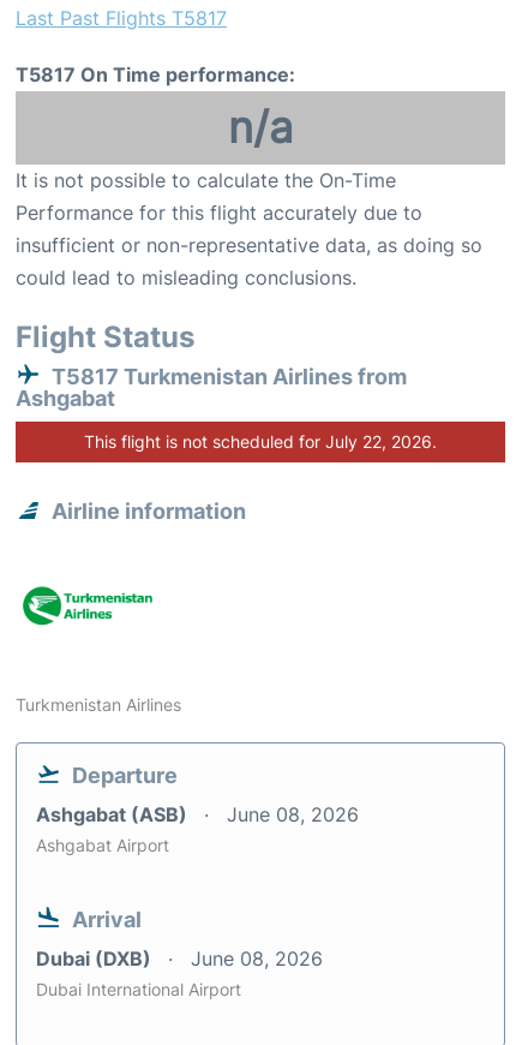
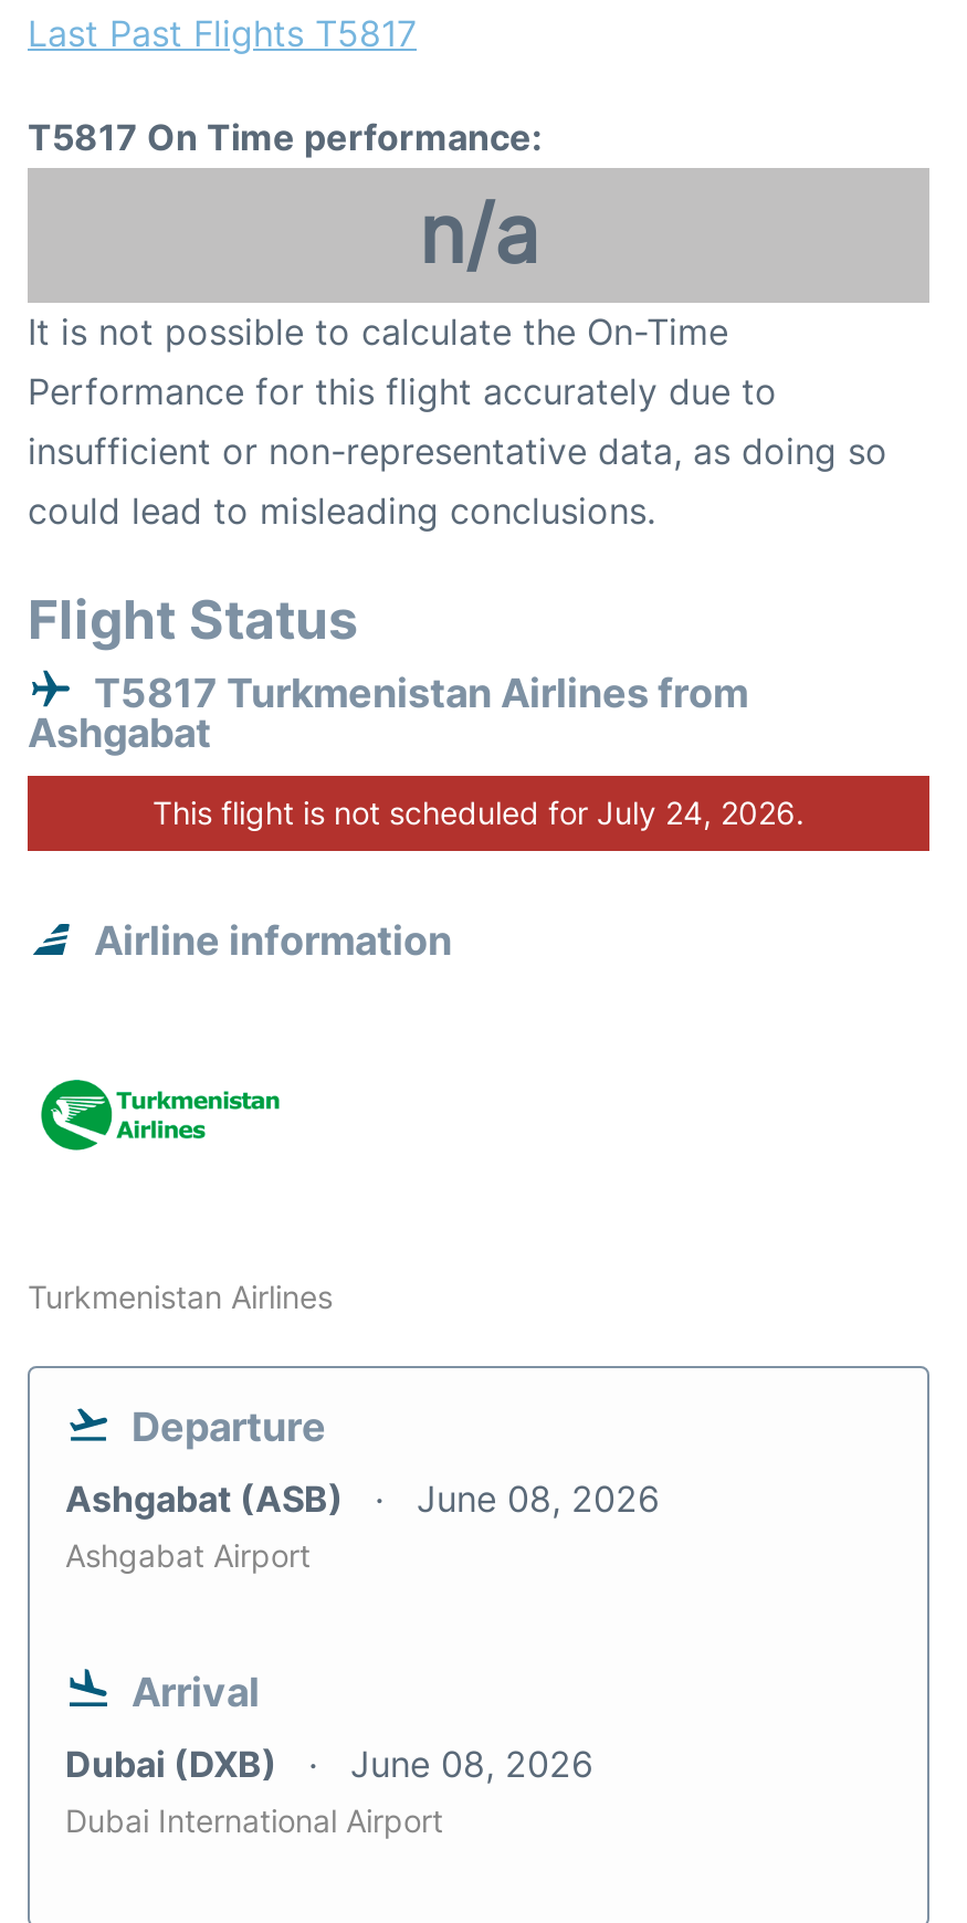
[84,431,437,452] This flight is not scheduled for July 22, 2026. -> [153,794,805,831] This flight is not scheduled for July 24, 2026.

